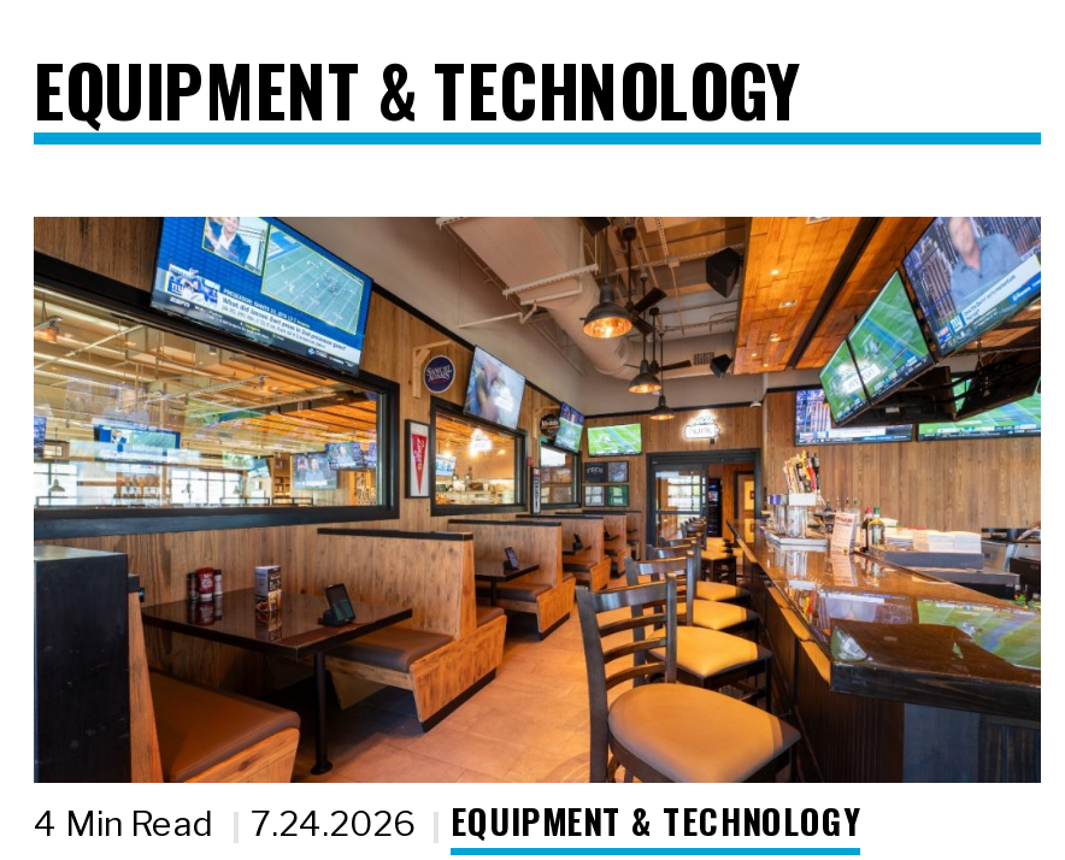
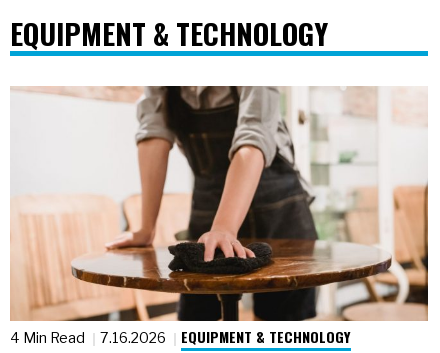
[31,213,1043,845] [image] | 4 Min Read 7.24.2026 EQUIPMENT & TECHNOLOGY -> [10,85,429,347] [image] | 4 Min Read 7.16.2026 EQUIPMENT & TECHNOLOGY

